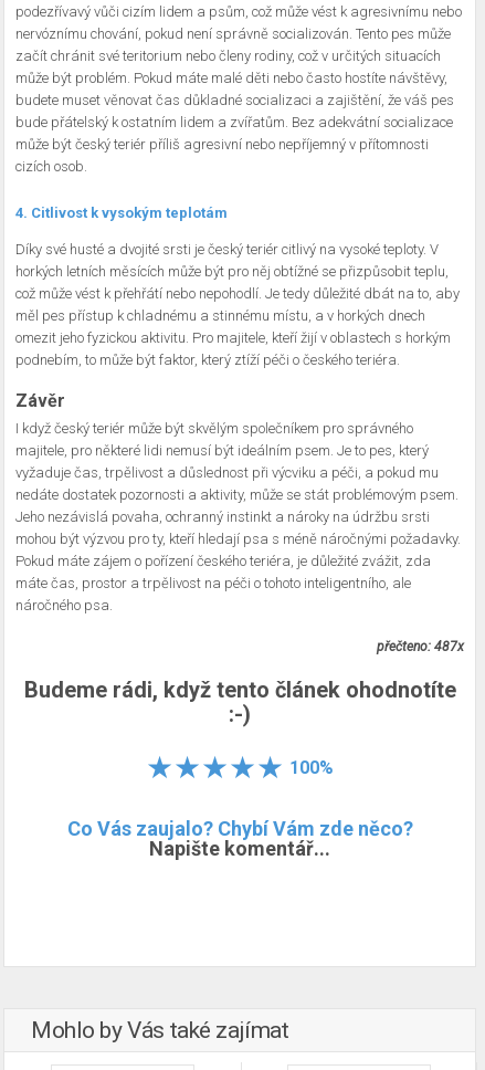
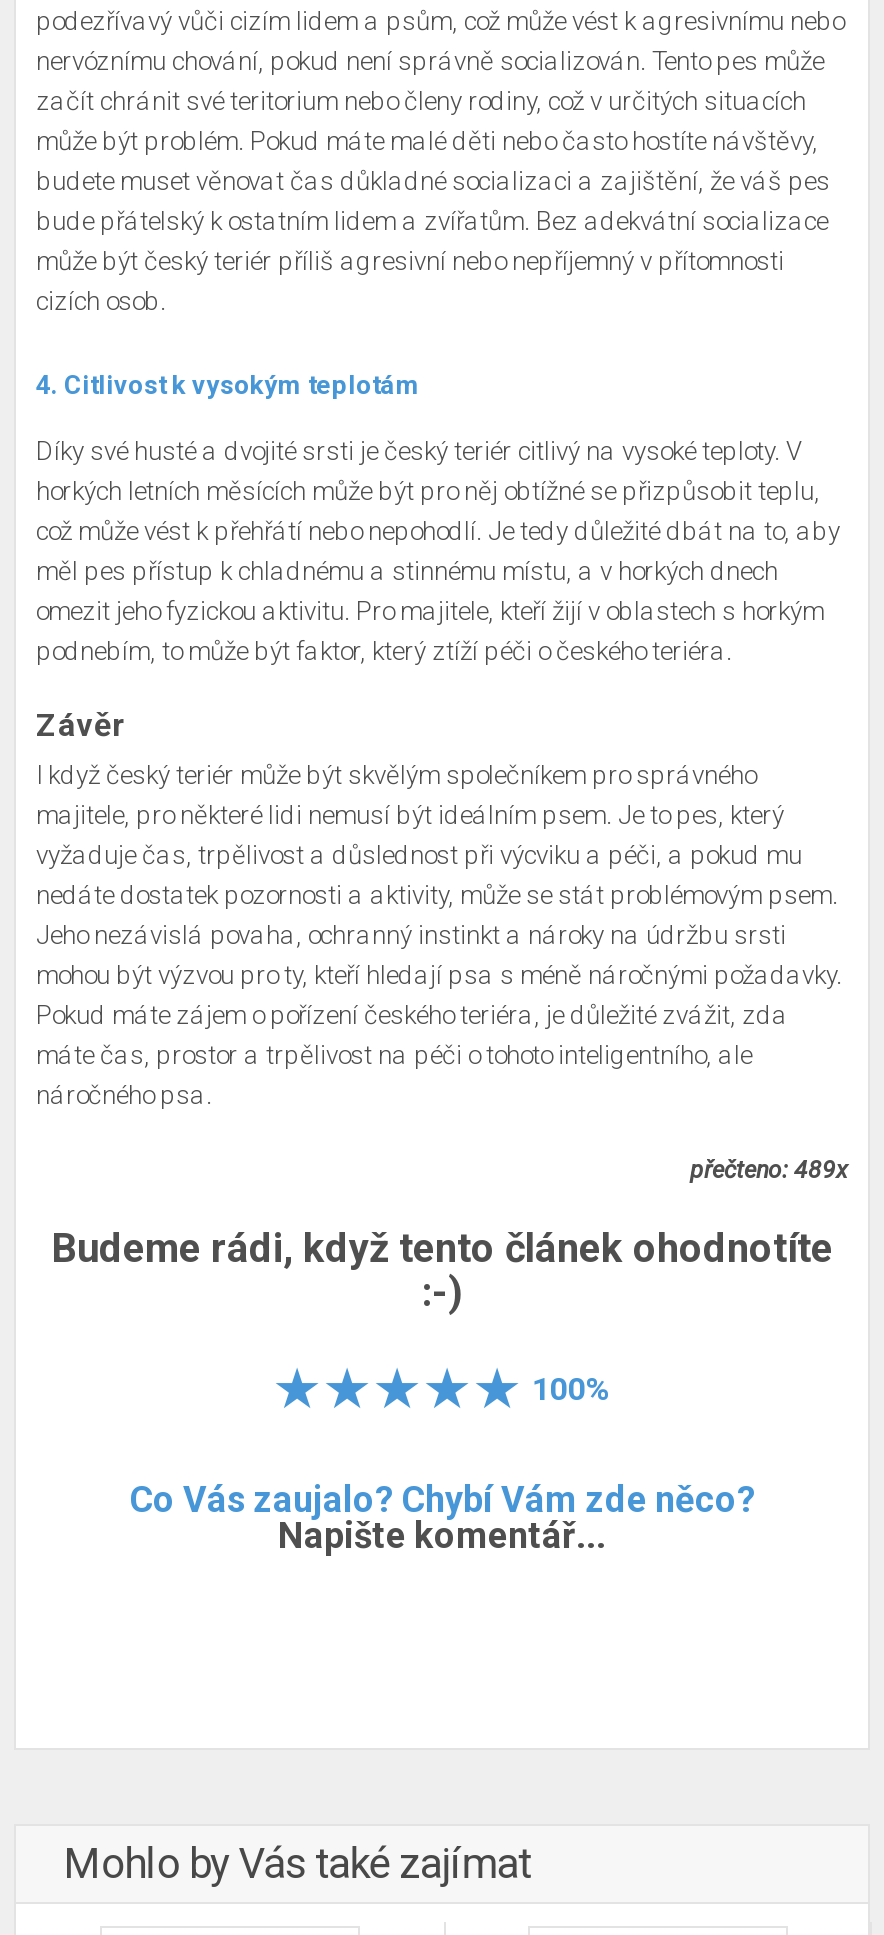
[377,639,464,655] přečteno: 487x -> [690,1156,848,1184] přečteno: 489x

